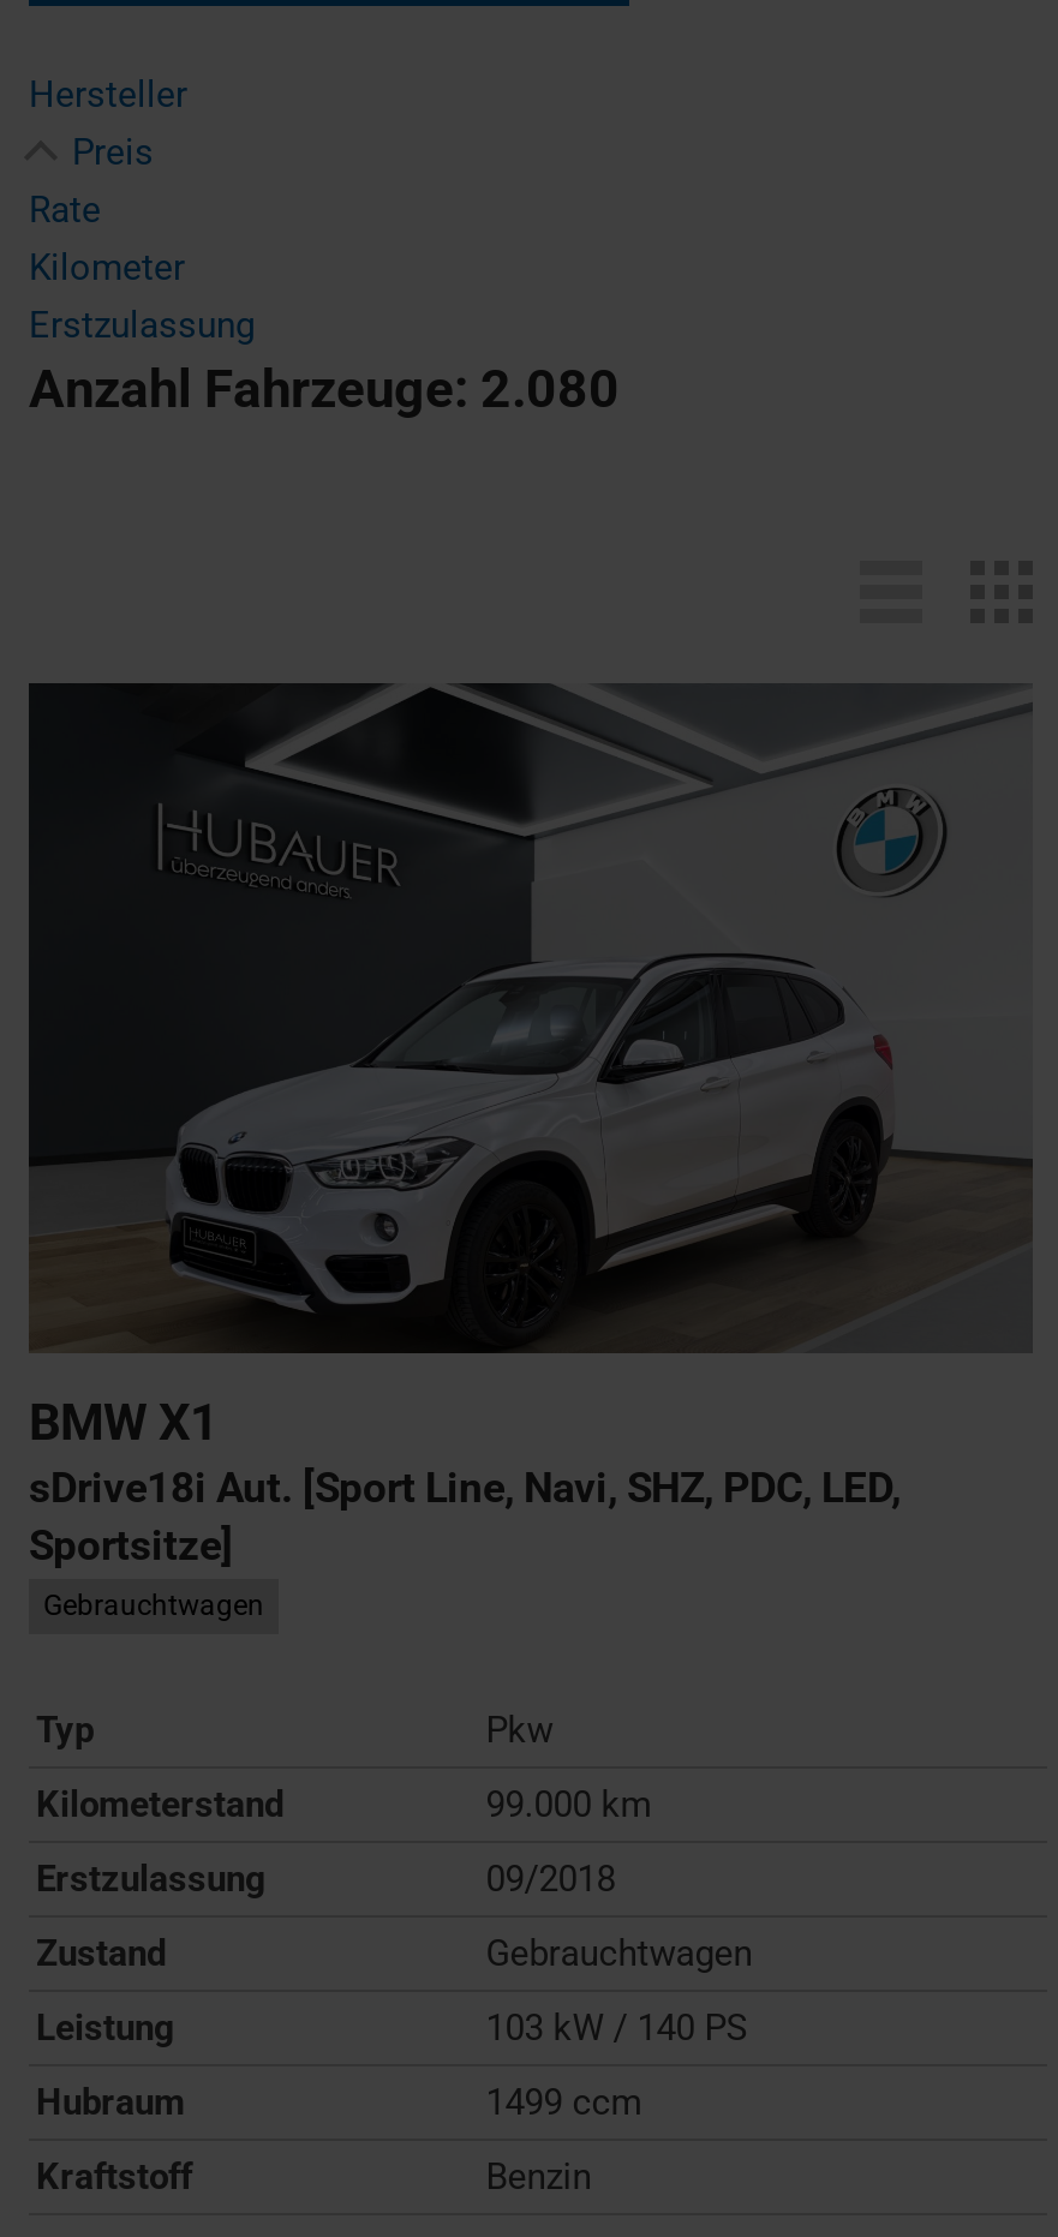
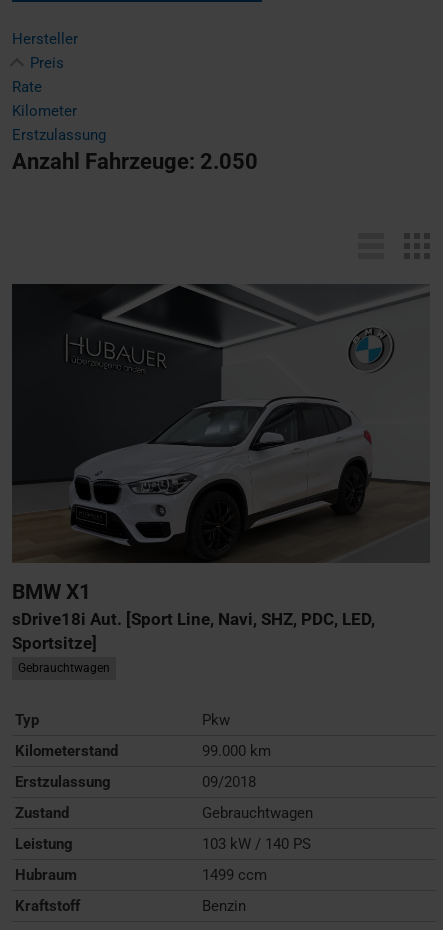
[29,359,620,419] Anzahl Fahrzeuge: 2.080 -> [12,149,258,174] Anzahl Fahrzeuge: 2.050

